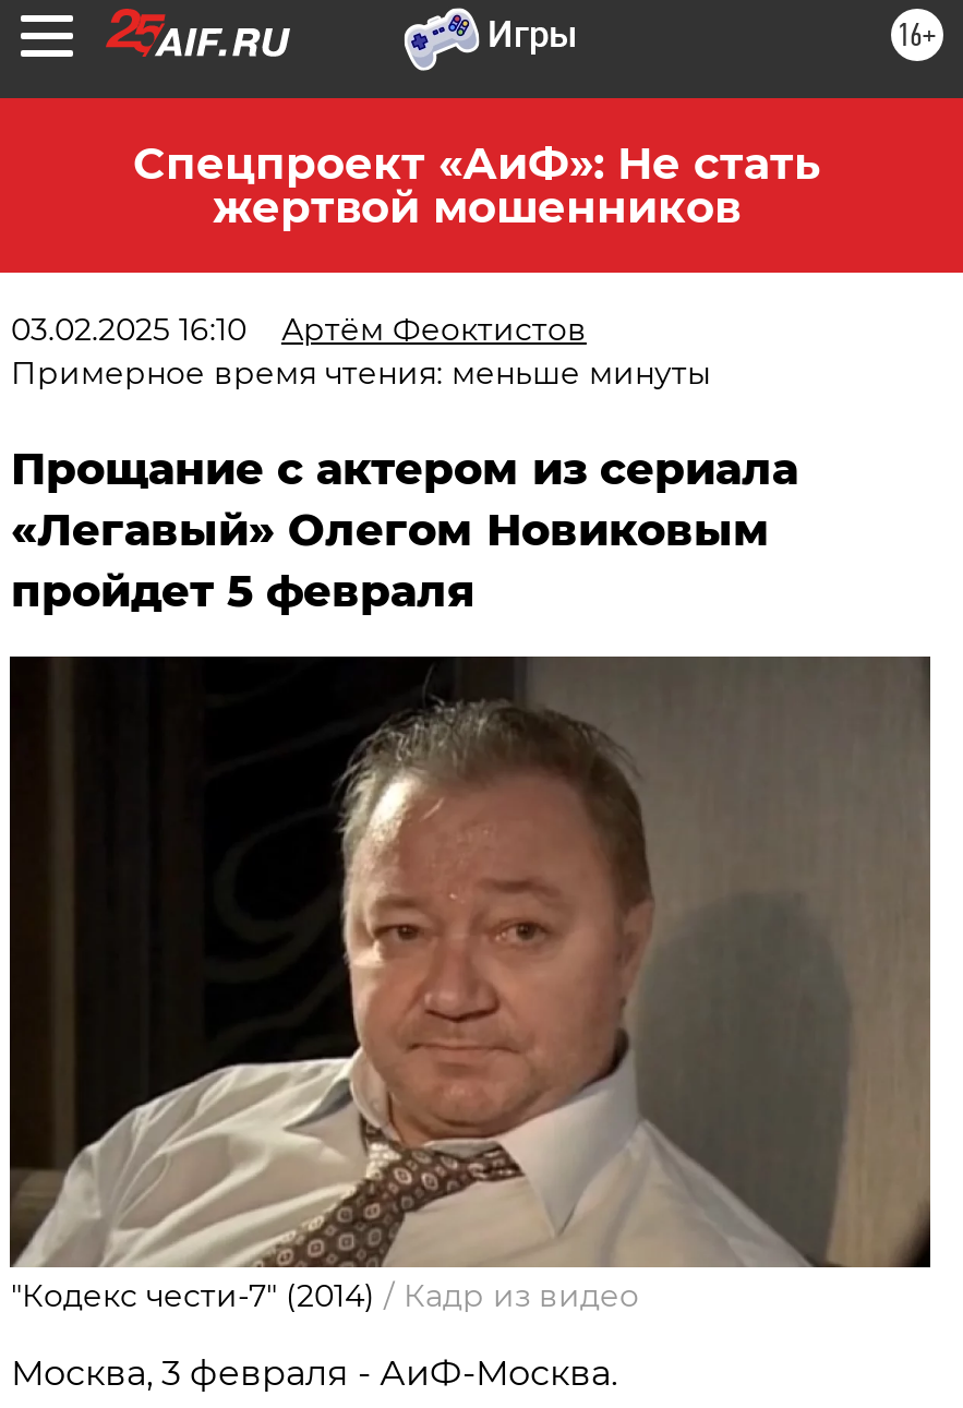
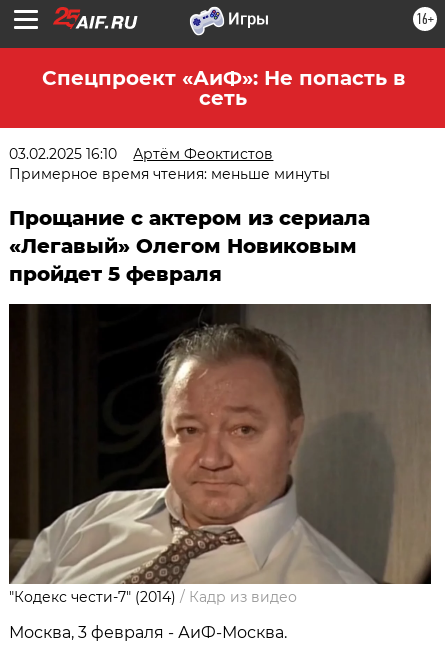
[133,137,820,233] Спецпроект «АиФ»: Не стать | жертвой мошенников -> [41,66,404,110] Спецпроект «АиФ»: Не попасть в | сеть

